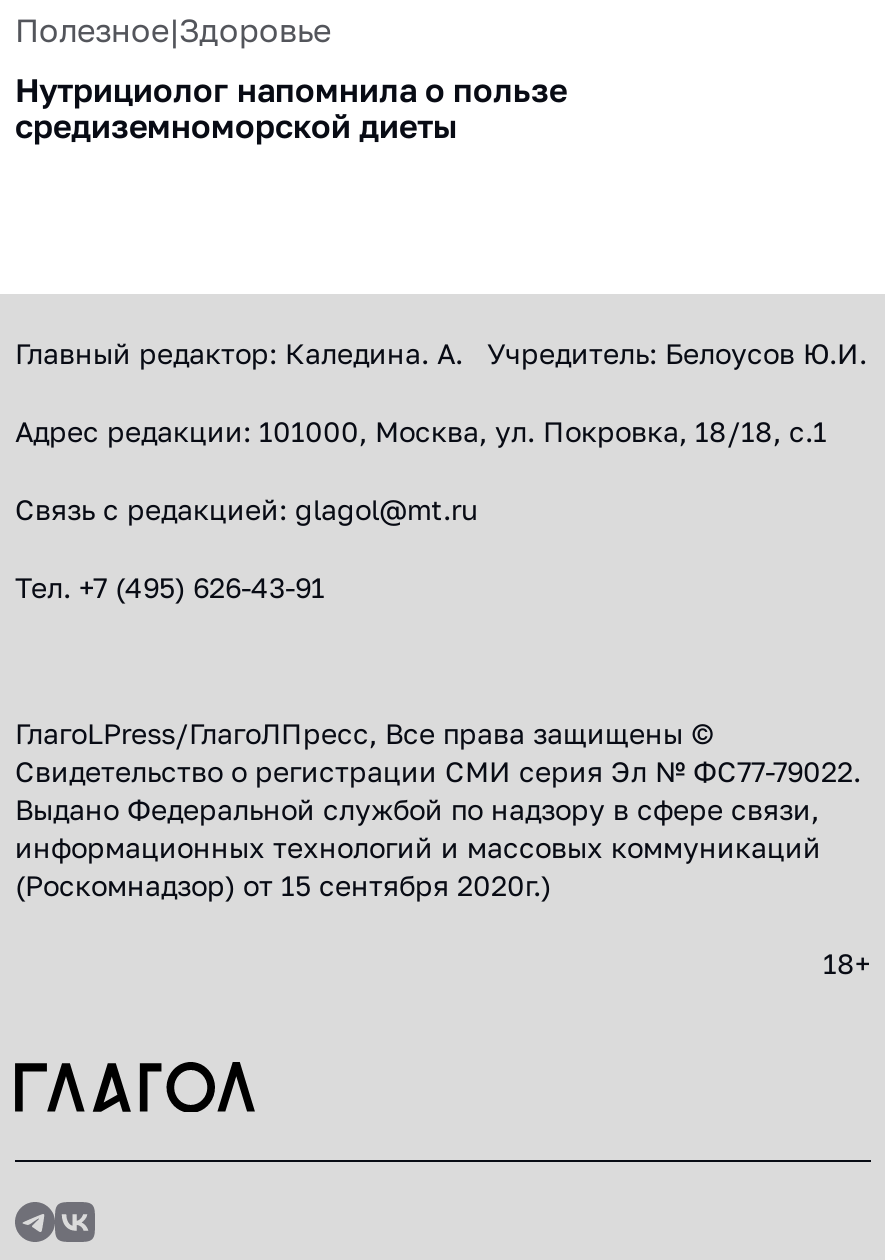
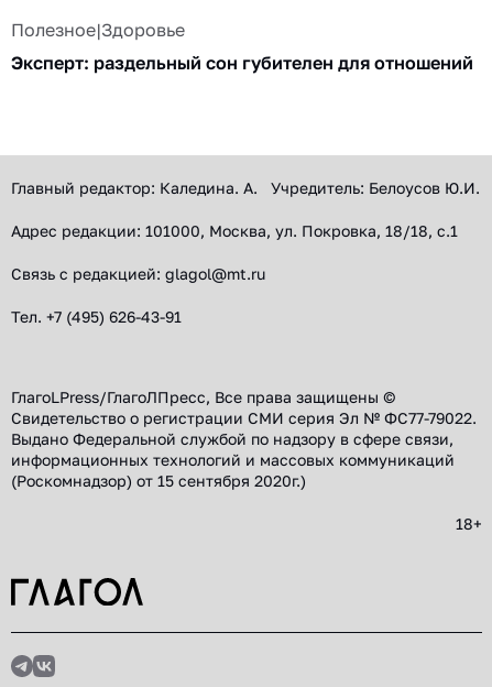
[15,70,567,146] Нутрициолог напомнила о пользе | средиземноморской диеты -> [11,52,473,74] Эксперт: раздельный сон губителен для отношений

